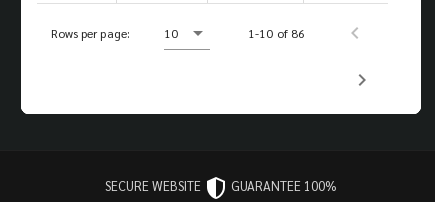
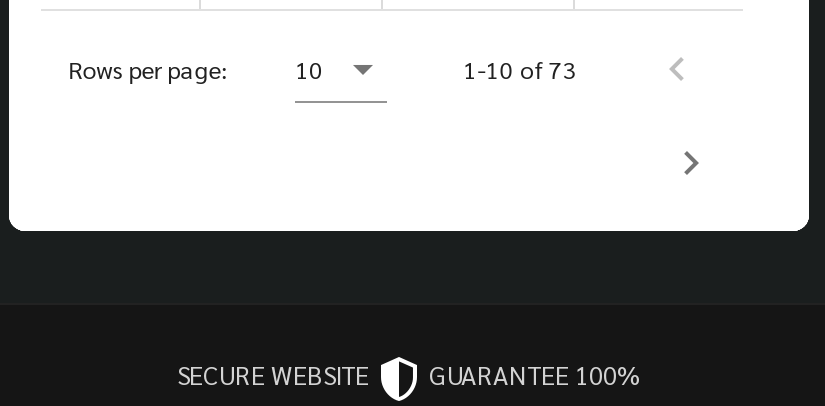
[248,25,305,41] 1-10 of 86 -> [463,53,577,85] 1-10 of 73

